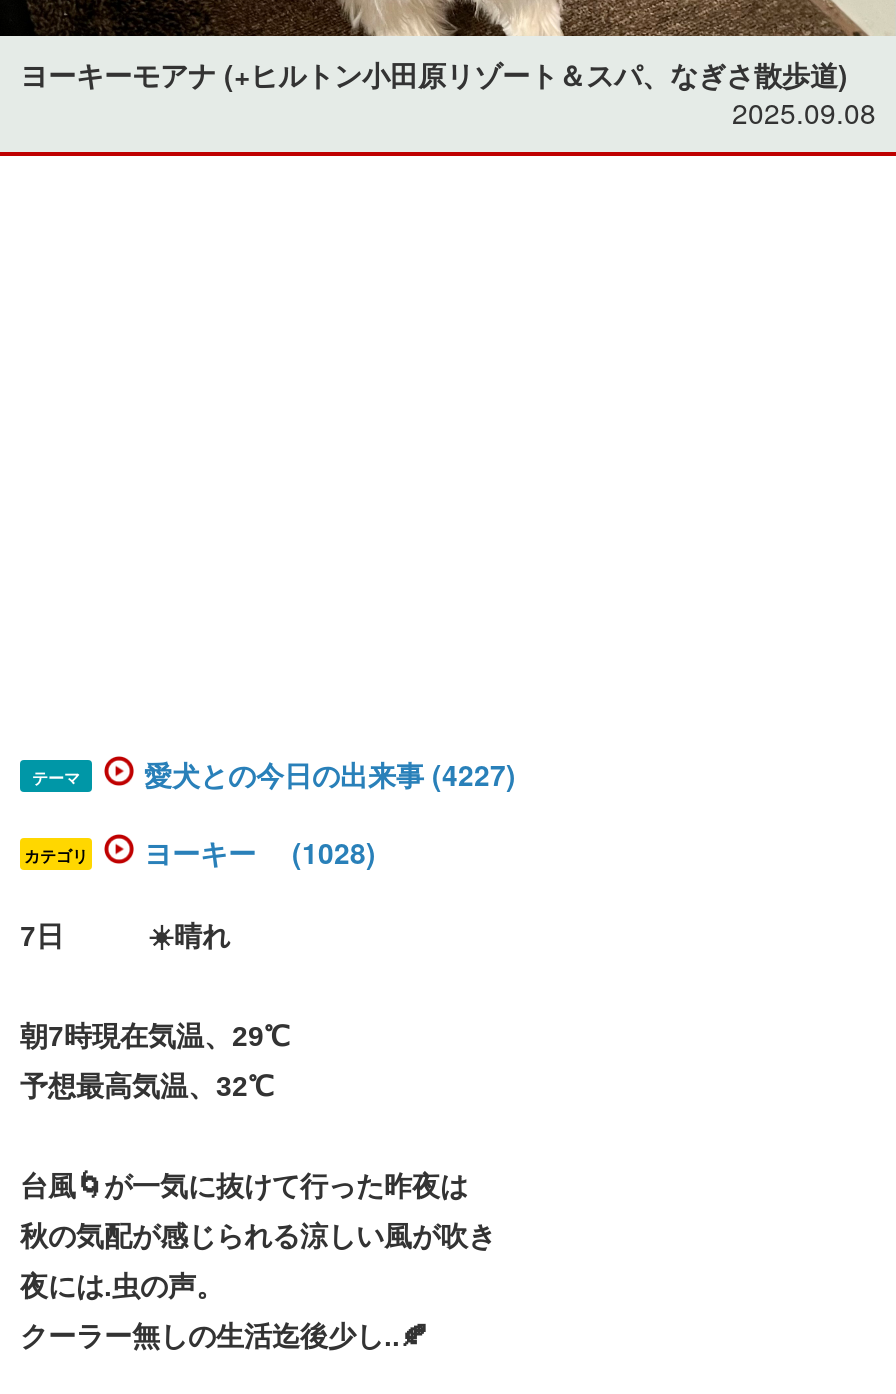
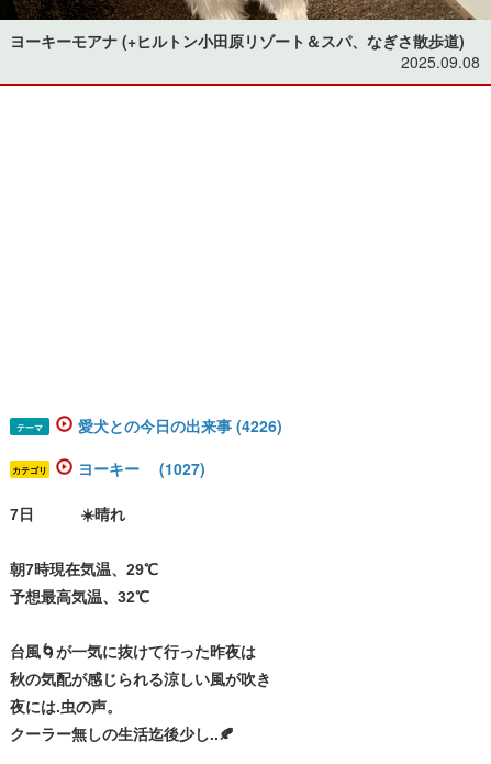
[144,754,516,794] 愛犬との今日の出来事 (4227) -> [78,414,282,436] 愛犬との今日の出来事 (4226)
[144,832,376,872] ヨーキー (1028) -> [78,457,205,479] ヨーキー (1027)

